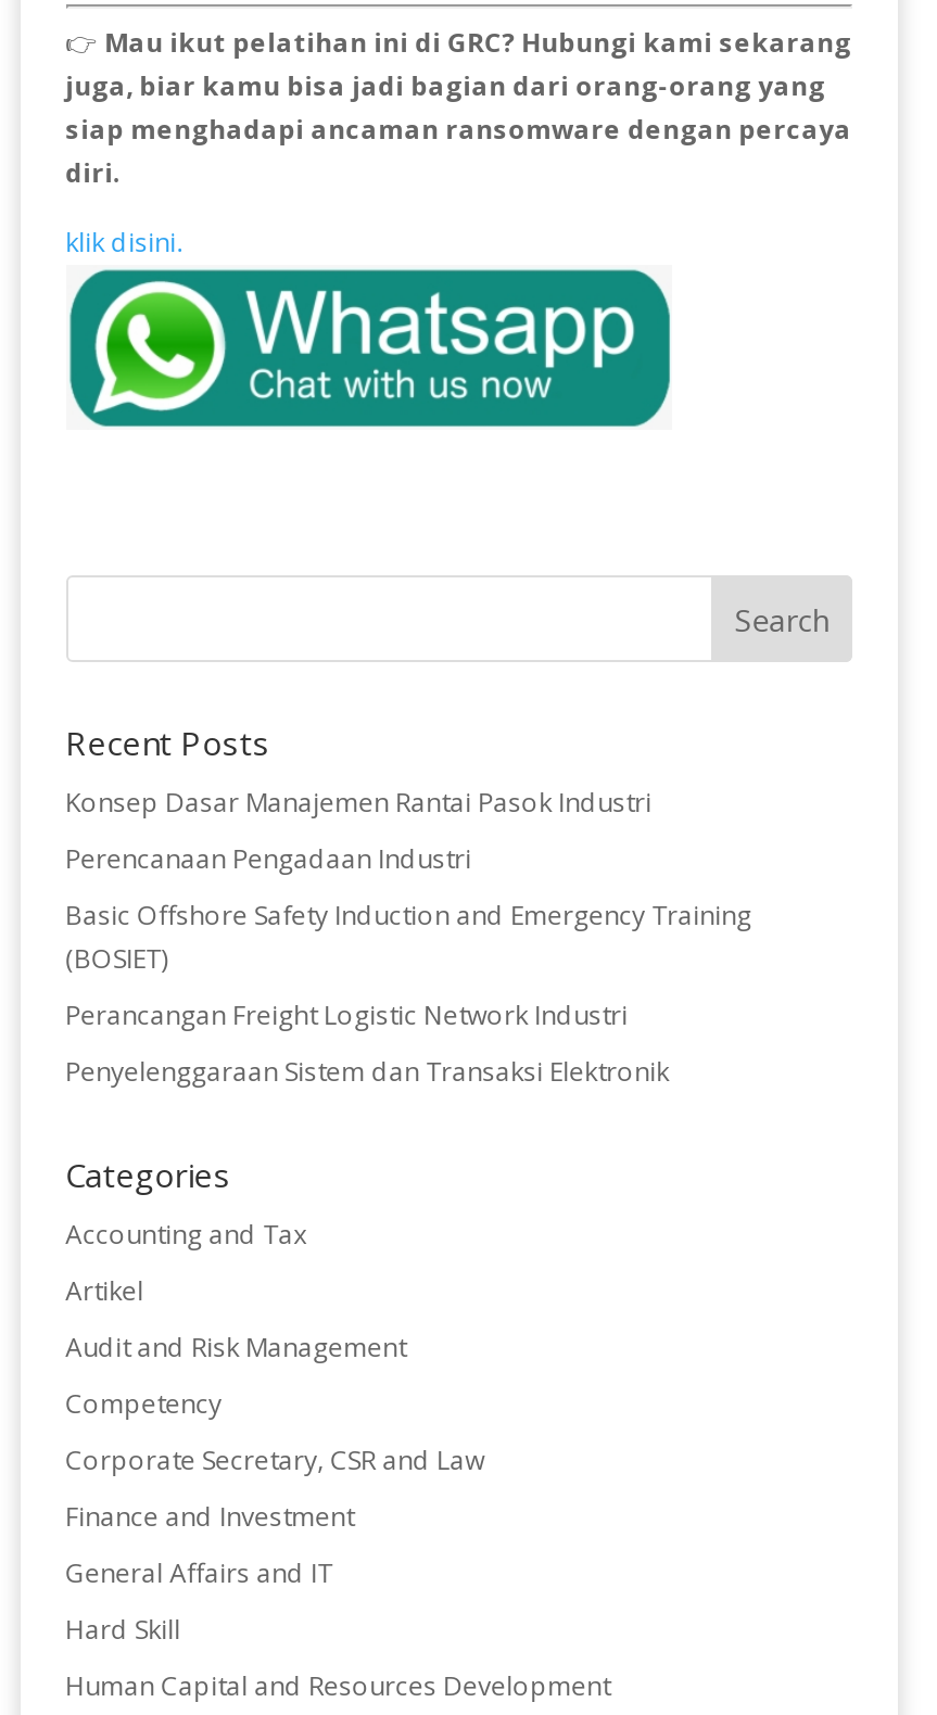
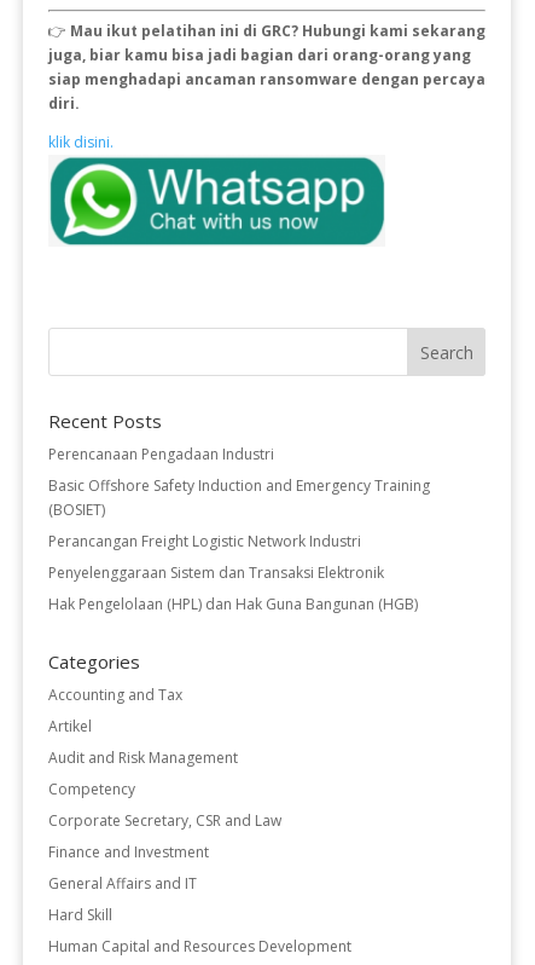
[65,783,652,820] Konsep Dasar Manajemen Rantai Pasok Industri -> none
moved [65,840,752,1089] -> [48,444,429,583]: Perencanaan Pengadaan Industri | Basic Offshore Safety Induction and Emergency Training | (BOSIET) | Perancangan Freight Logistic Network Industri | Penyelenggaraan Sistem dan Transaksi Elektronik
none -> [48,594,417,614] Hak Pengelolaan (HPL) dan Hak Guna Bangunan (HGB)

